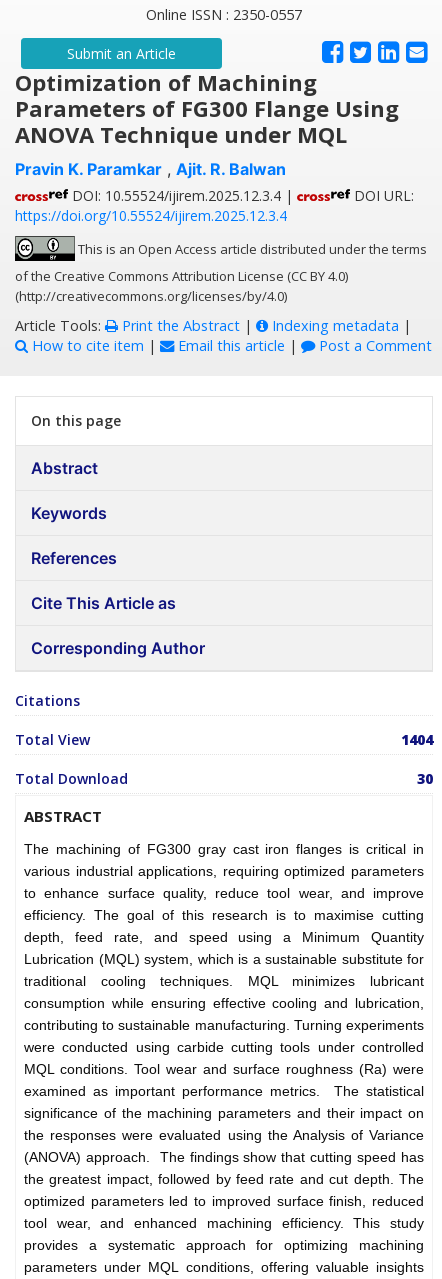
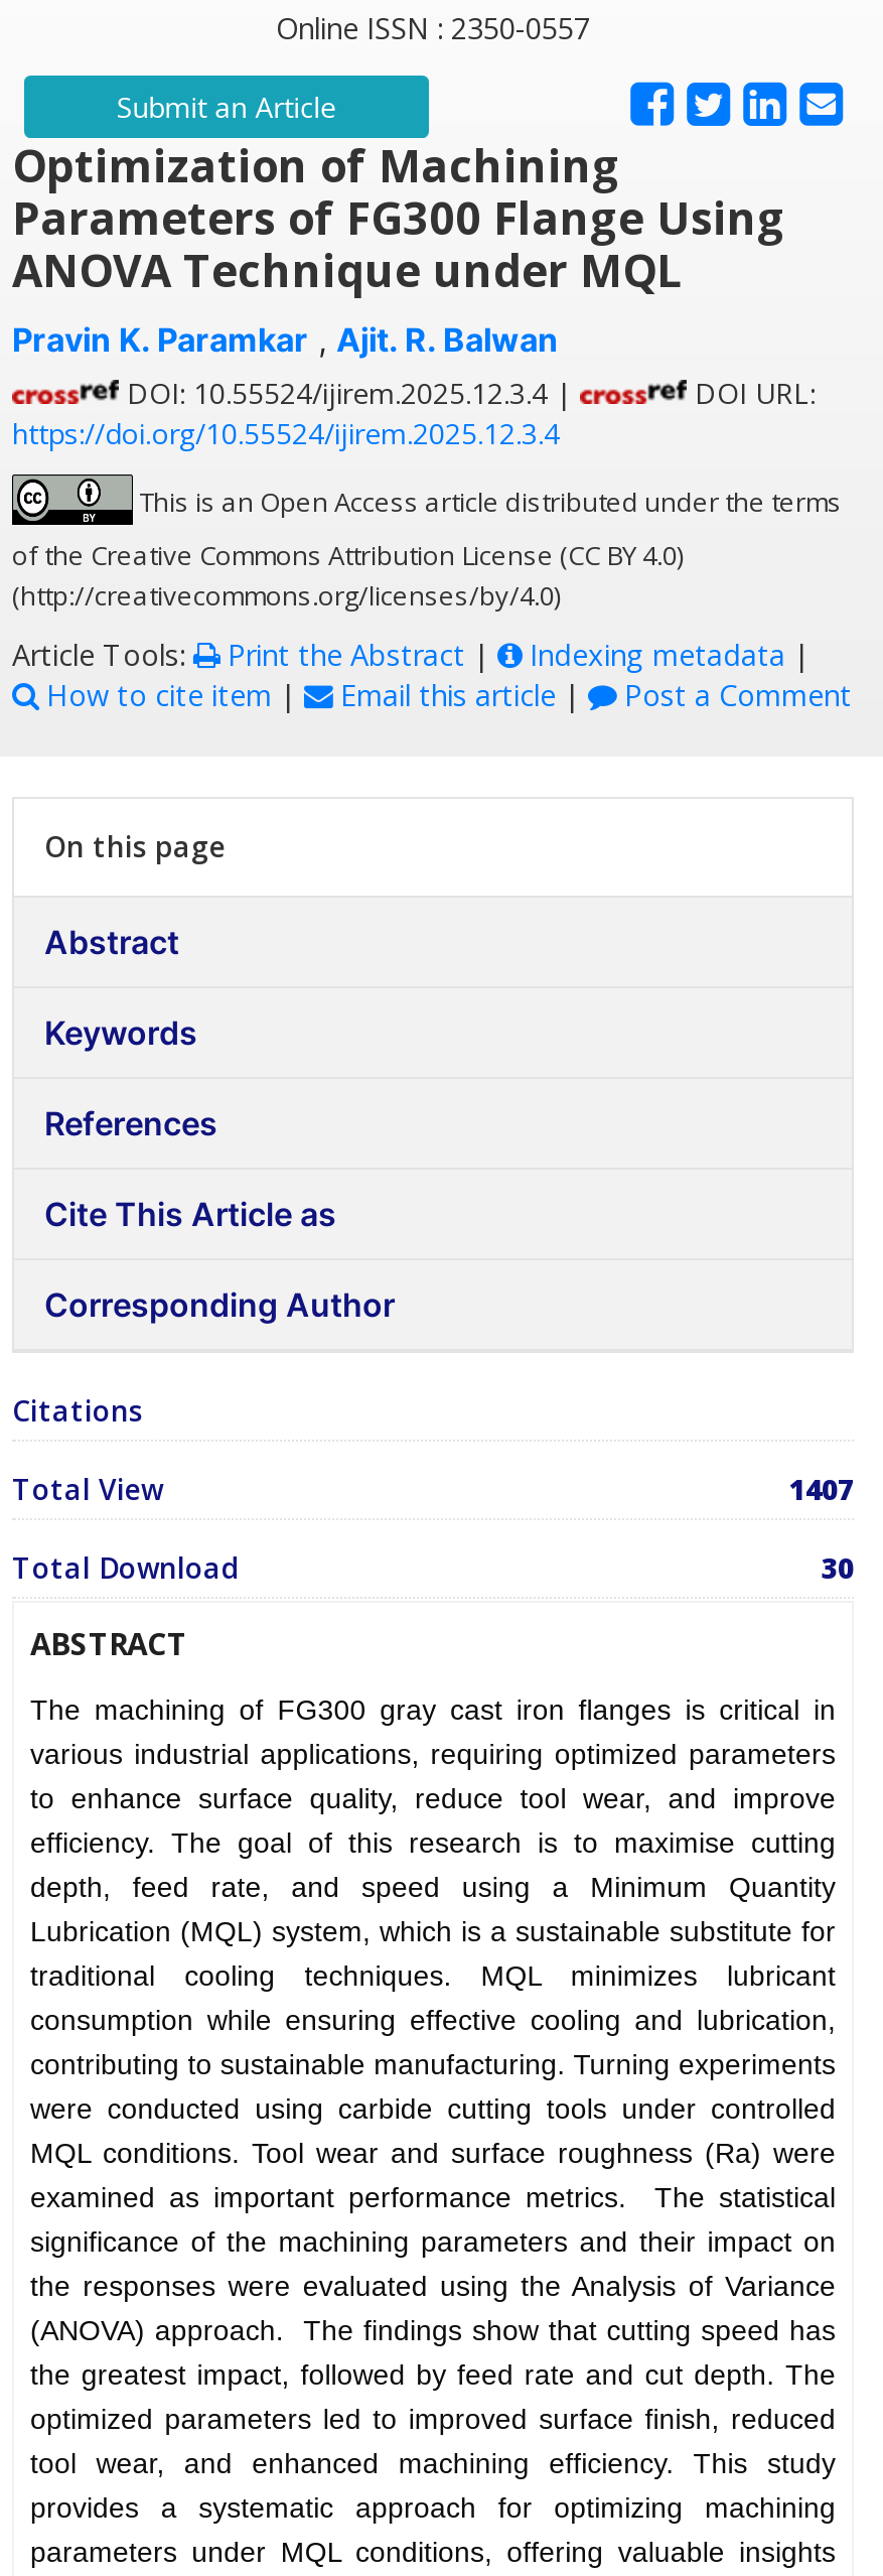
[401,730,433,749] 1404 -> [789,1470,854,1509] 1407

